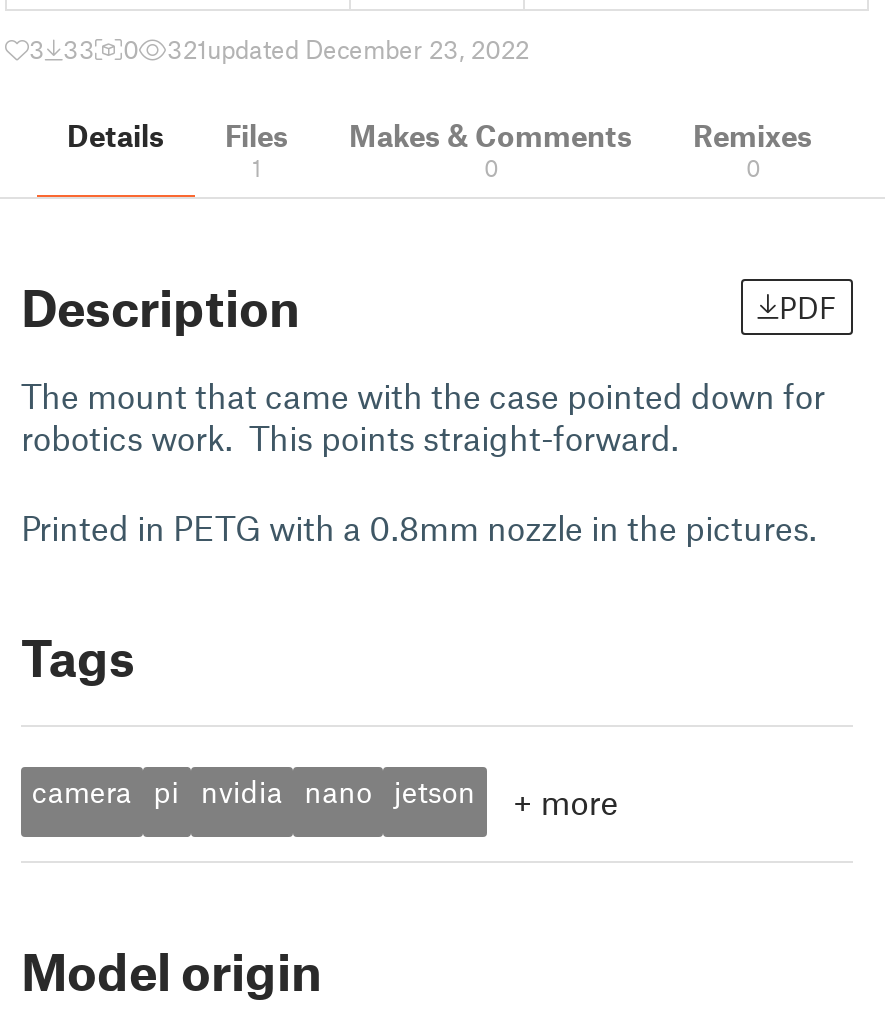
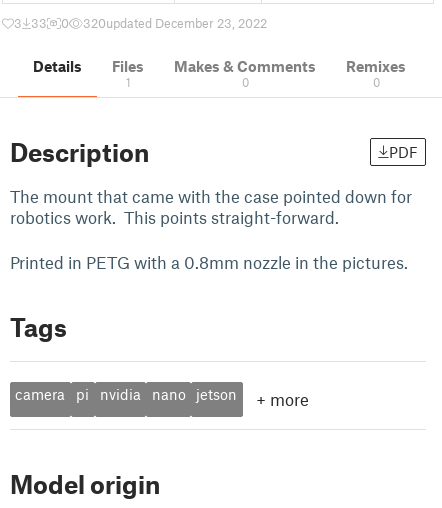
[167,33,529,65] 321updated December 23, 2022 -> [83,15,267,31] 320updated December 23, 2022

